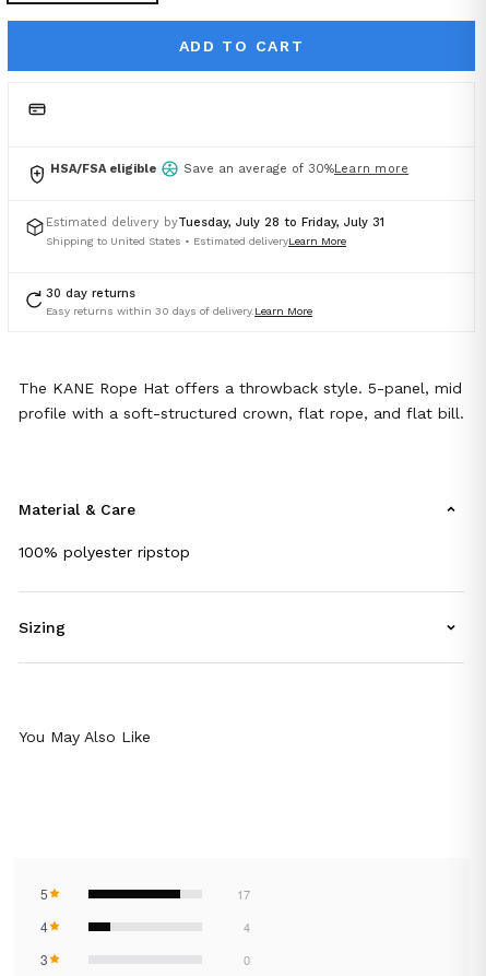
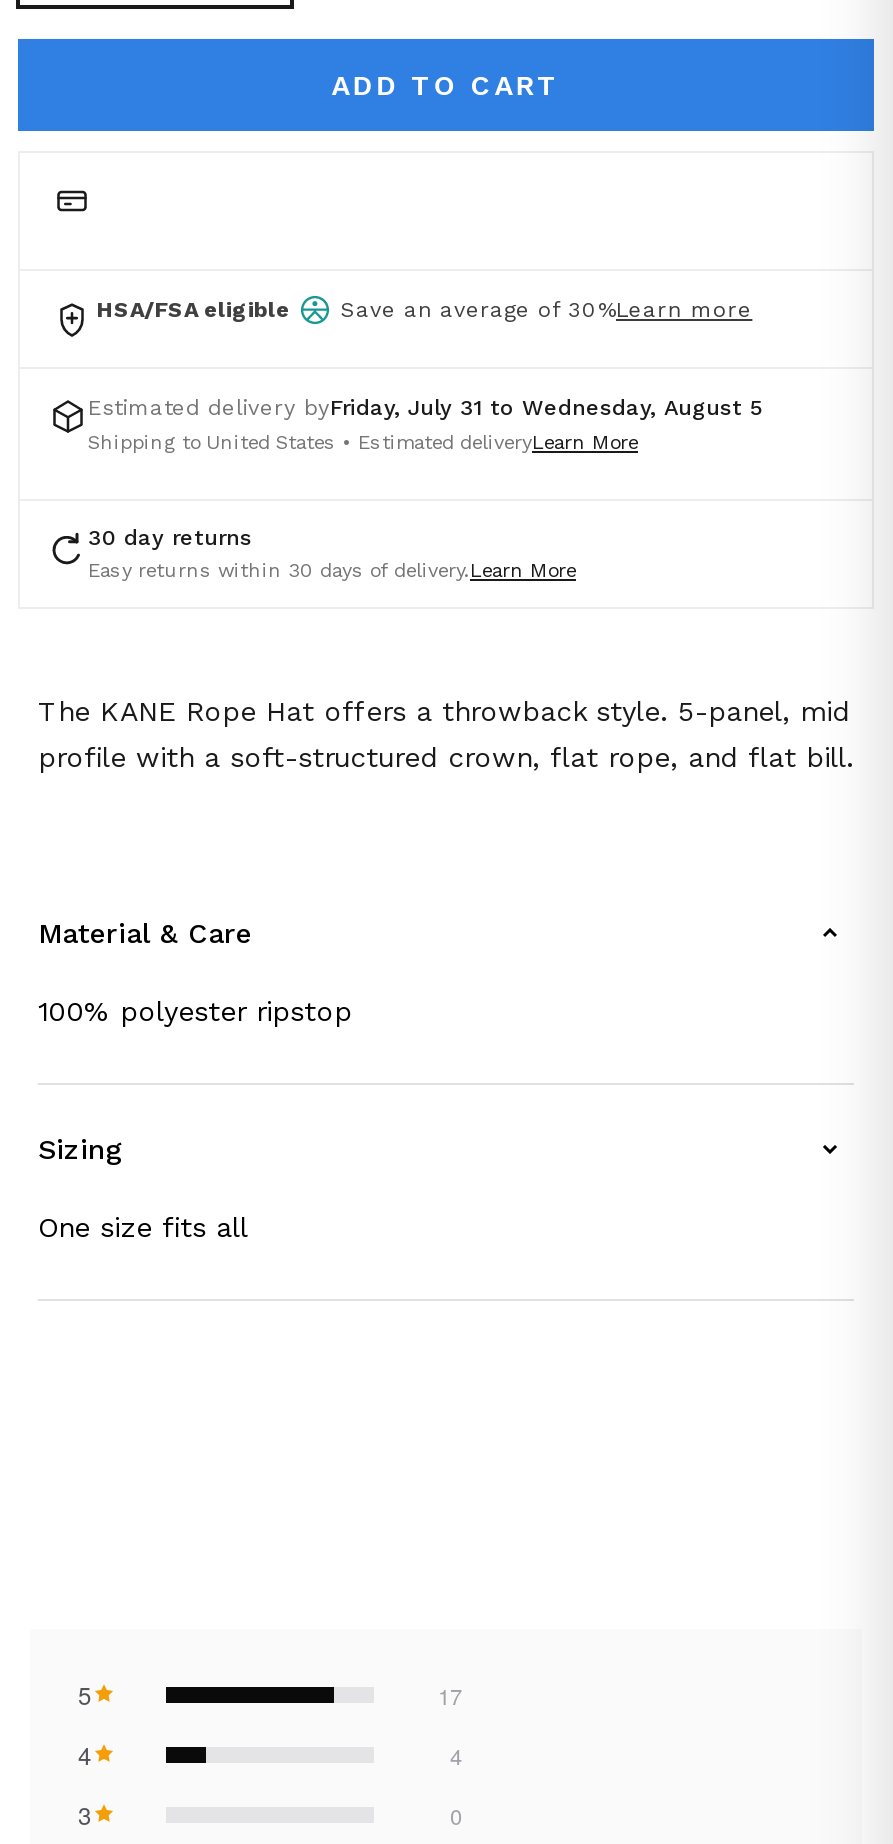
[46,215,384,230] Estimated delivery byTuesday, July 28 to Friday, July 31 -> [88,395,764,421] Estimated delivery byFriday, July 31 to Wednesday, August 5
[19,728,151,745] You May Also Like -> [38,1211,248,1243] One size fits all

